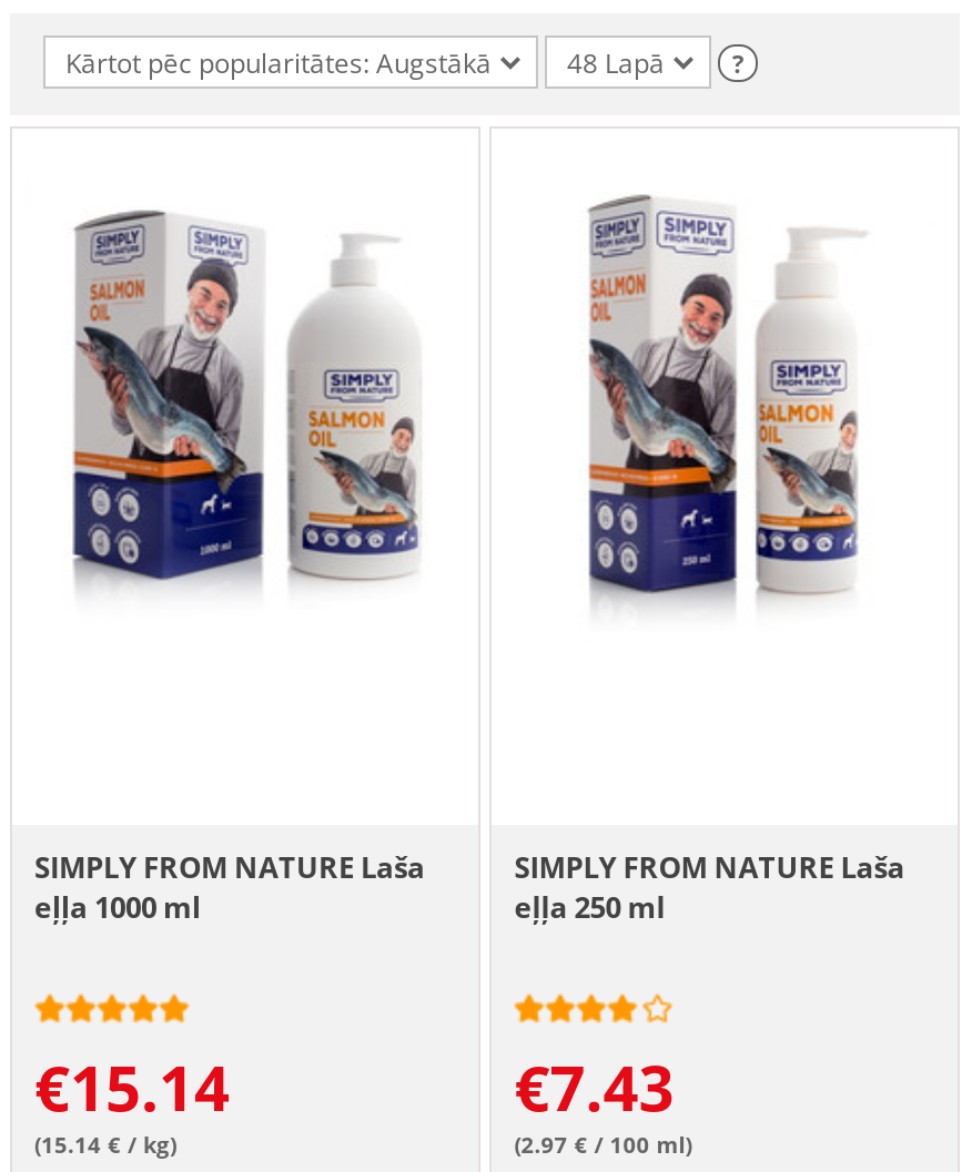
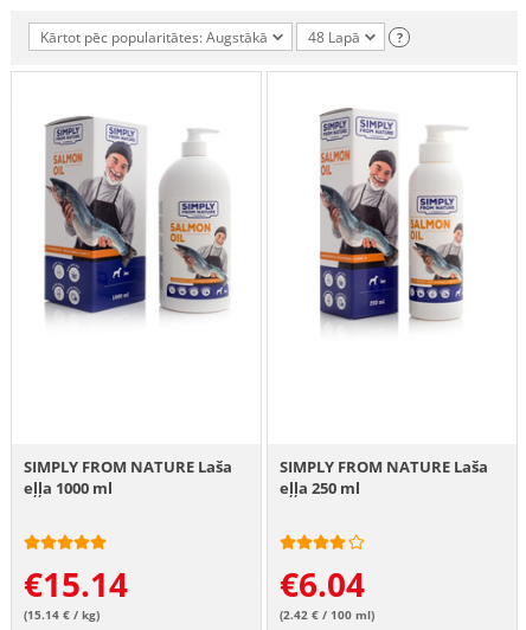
[514,1044,674,1128] €7.43 -> [280,561,365,606] €6.04
[514,1128,692,1159] (2.97 € / 100 ml) -> [280,606,375,622] (2.42 € / 100 ml)

